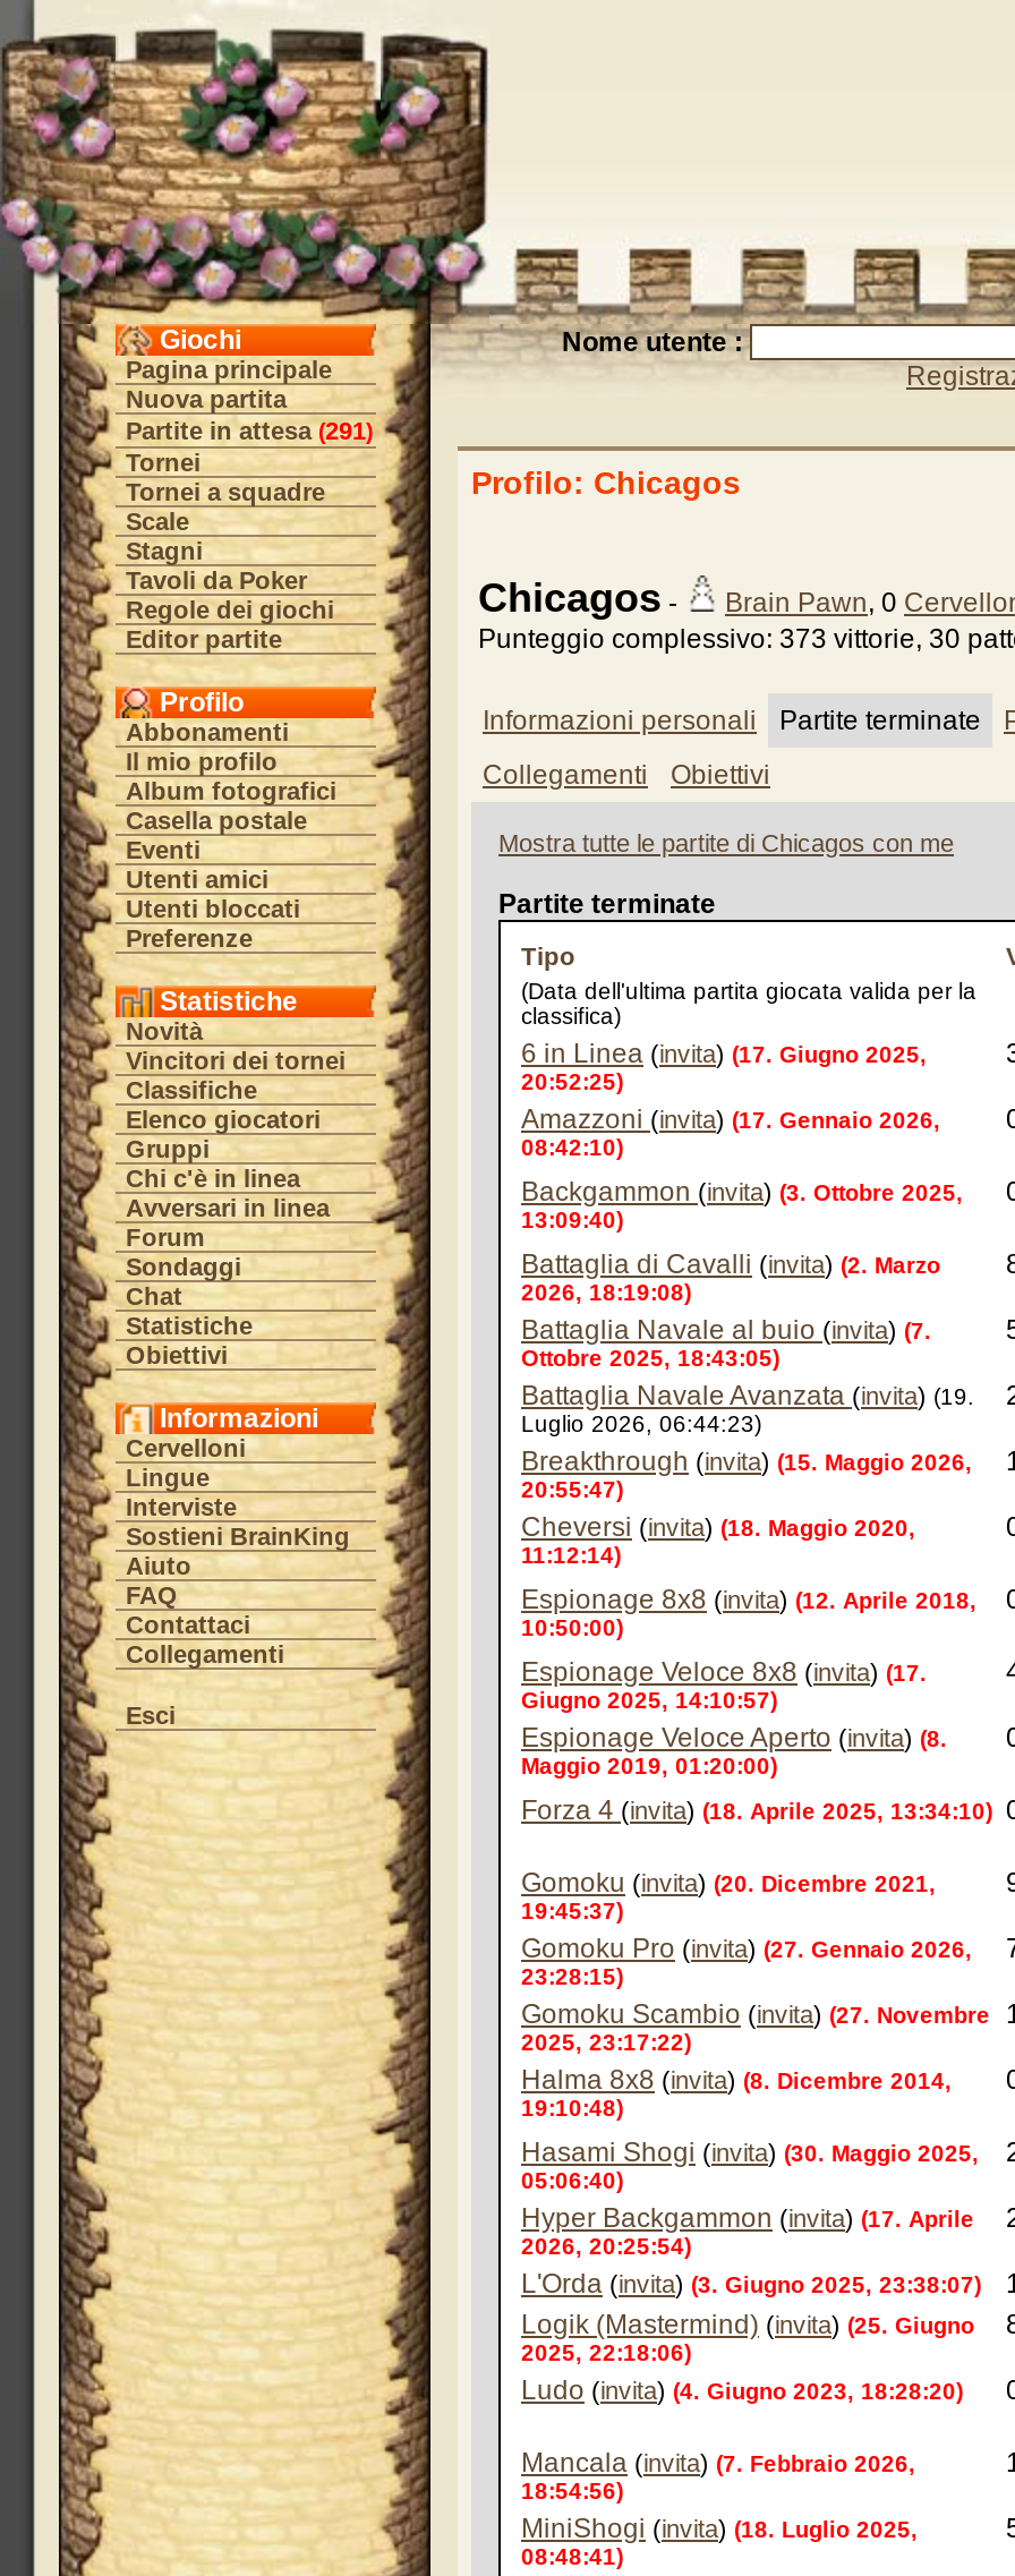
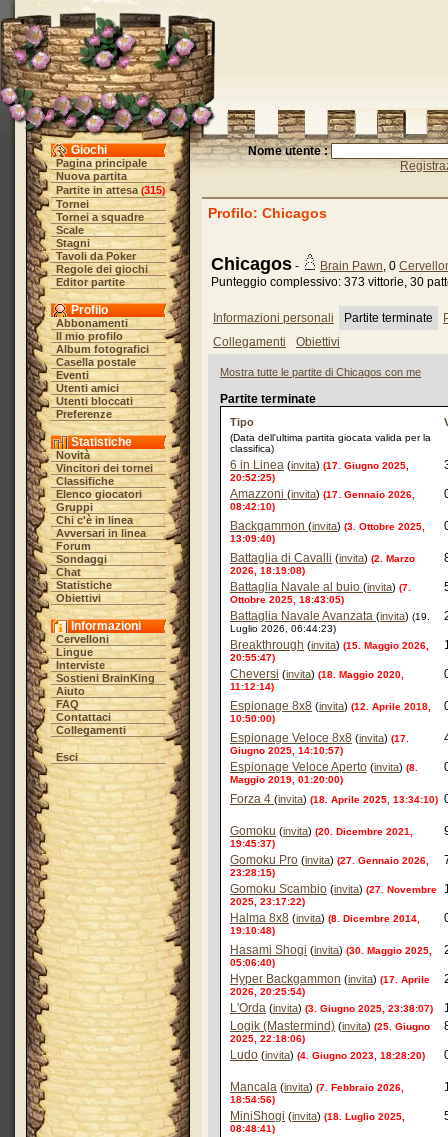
[126,417,373,444] Partite in attesa (291) -> [55,184,164,196] Partite in attesa (315)

